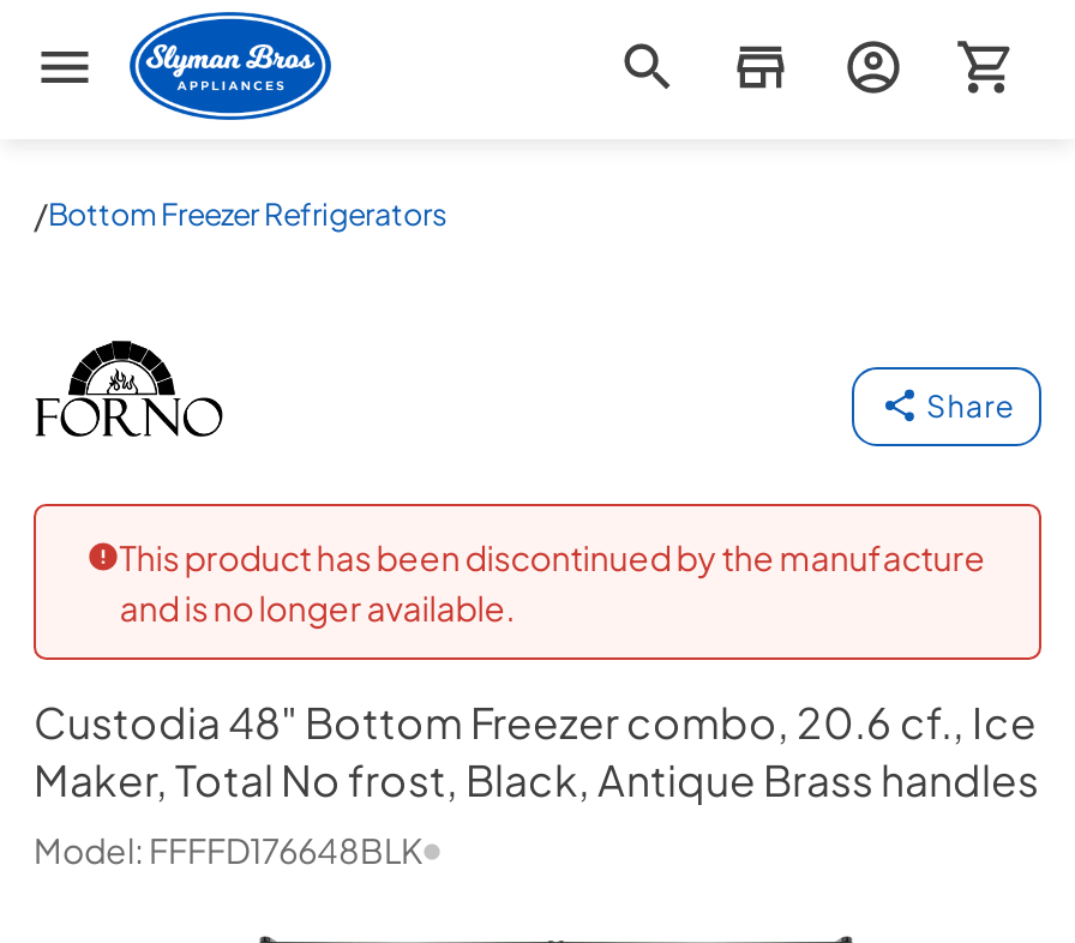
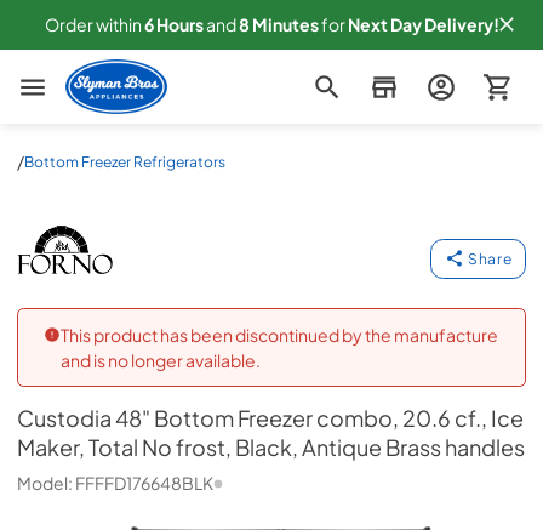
none -> [44,13,499,35] Order within 6Hoursand 8 Minutes for Next Day Delivery!

